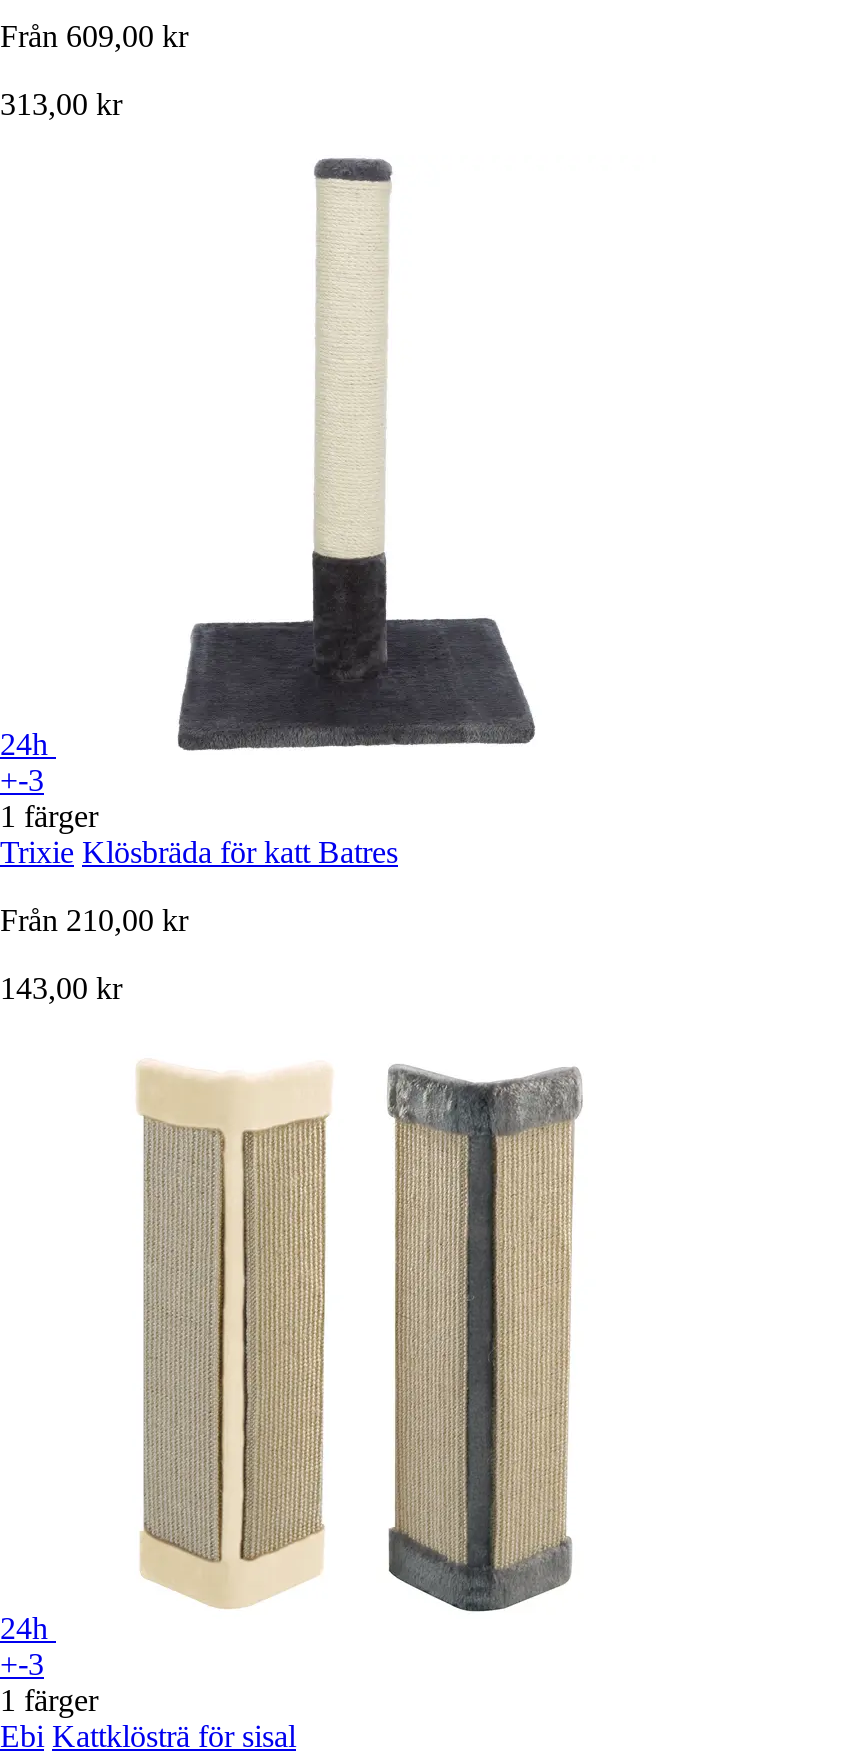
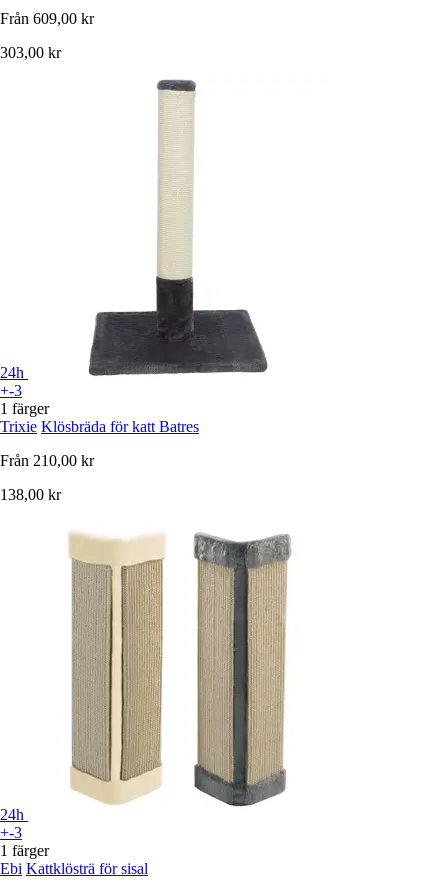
[0,88,122,122] 313,00 kr -> [0,44,61,61] 303,00 kr
[0,972,122,1006] 143,00 kr -> [0,486,61,503] 138,00 kr

